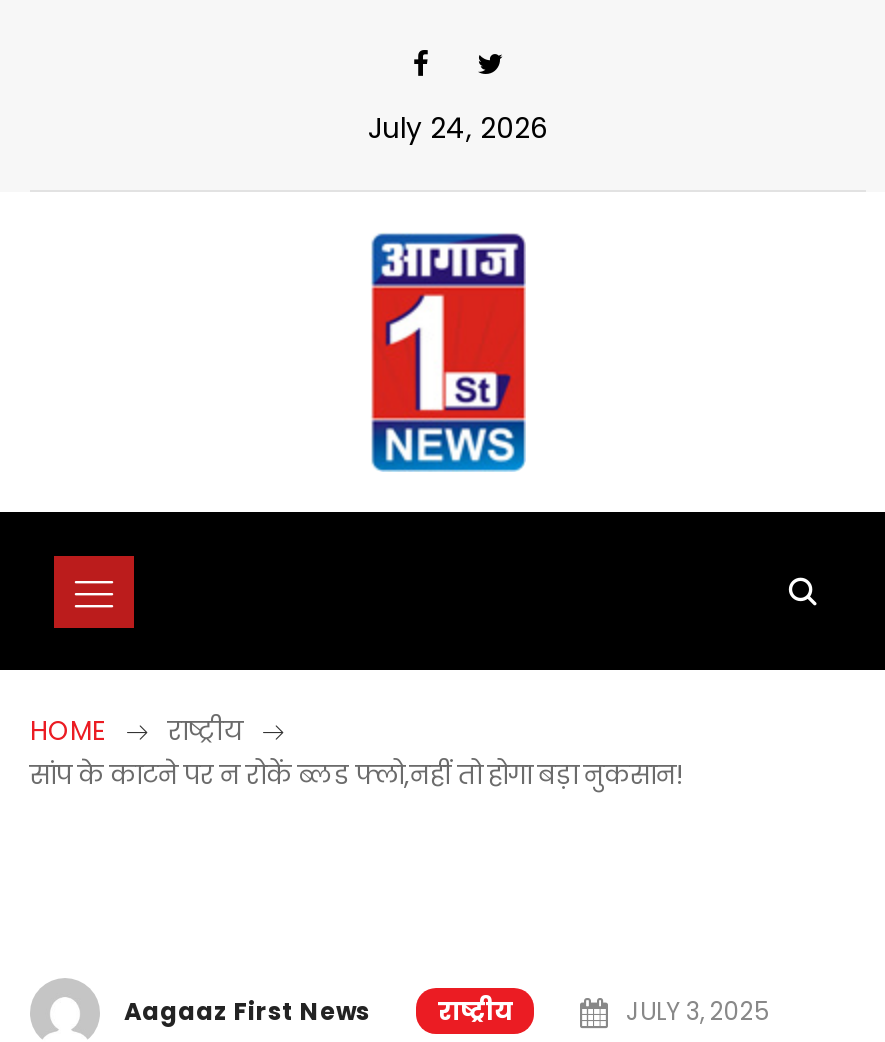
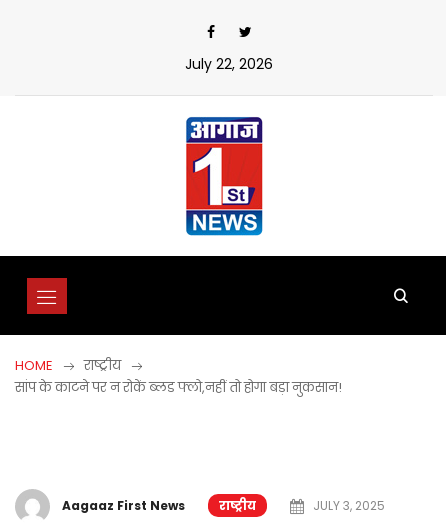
[360,108,548,148] July 24, 2026 -> [181,54,273,74] July 22, 2026

